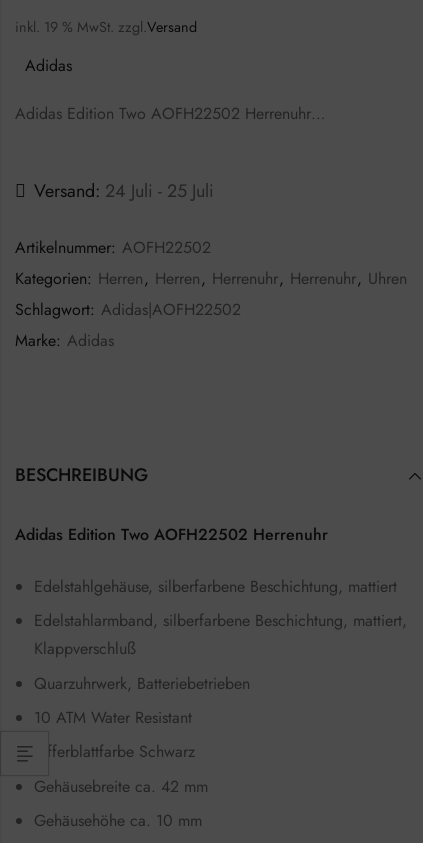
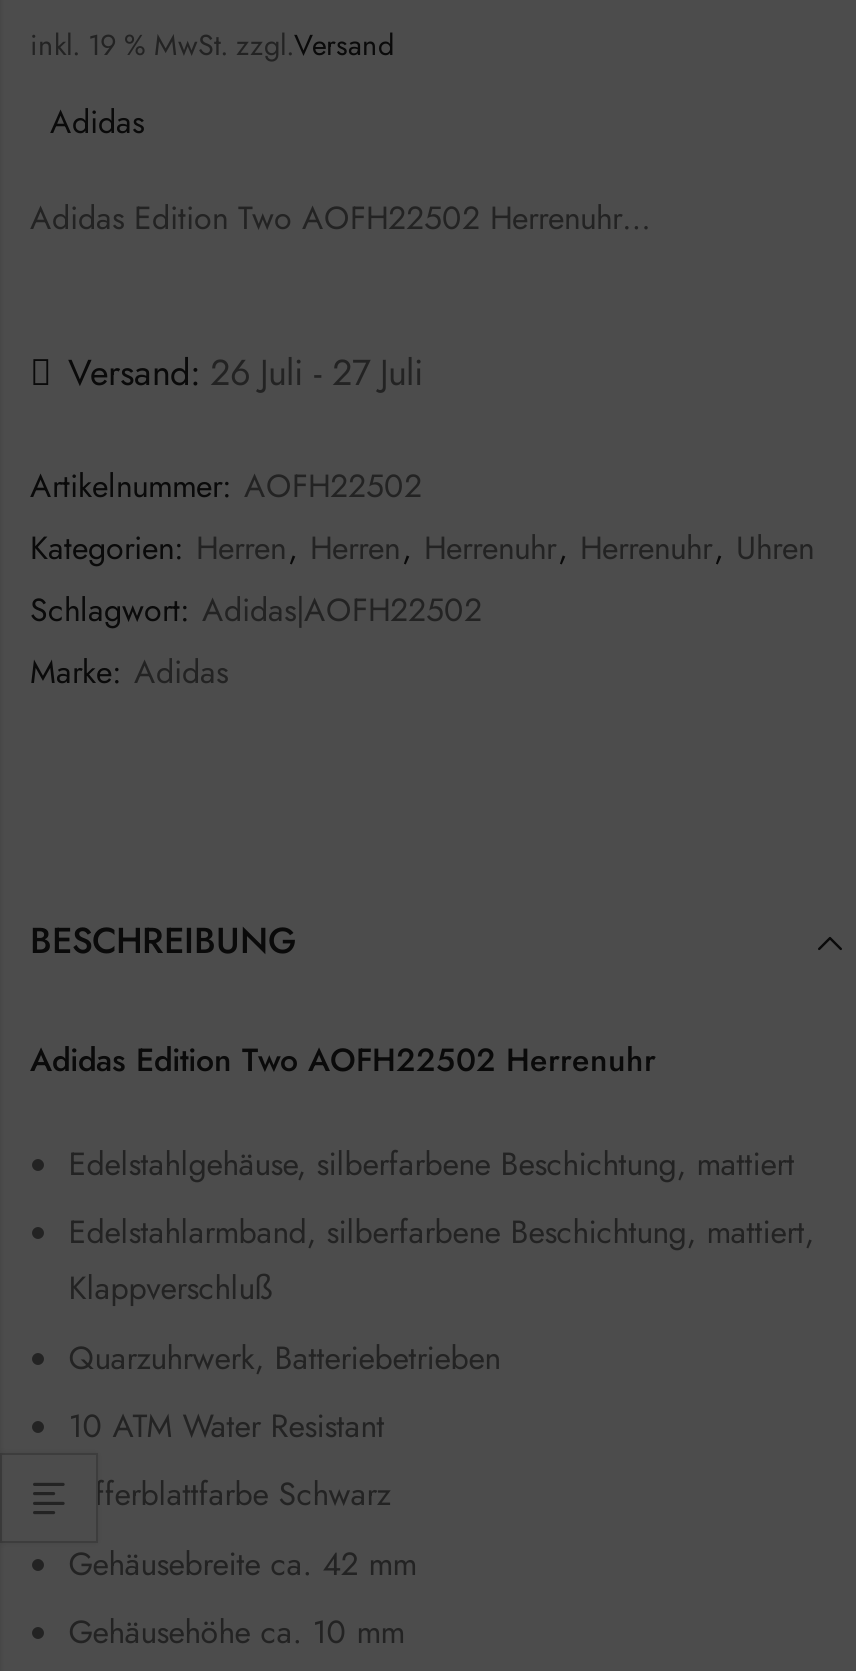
[34,178,214,204] Versand: 24 Juli - 25 Juli -> [68,347,424,399] Versand: 26 Juli - 27 Juli

